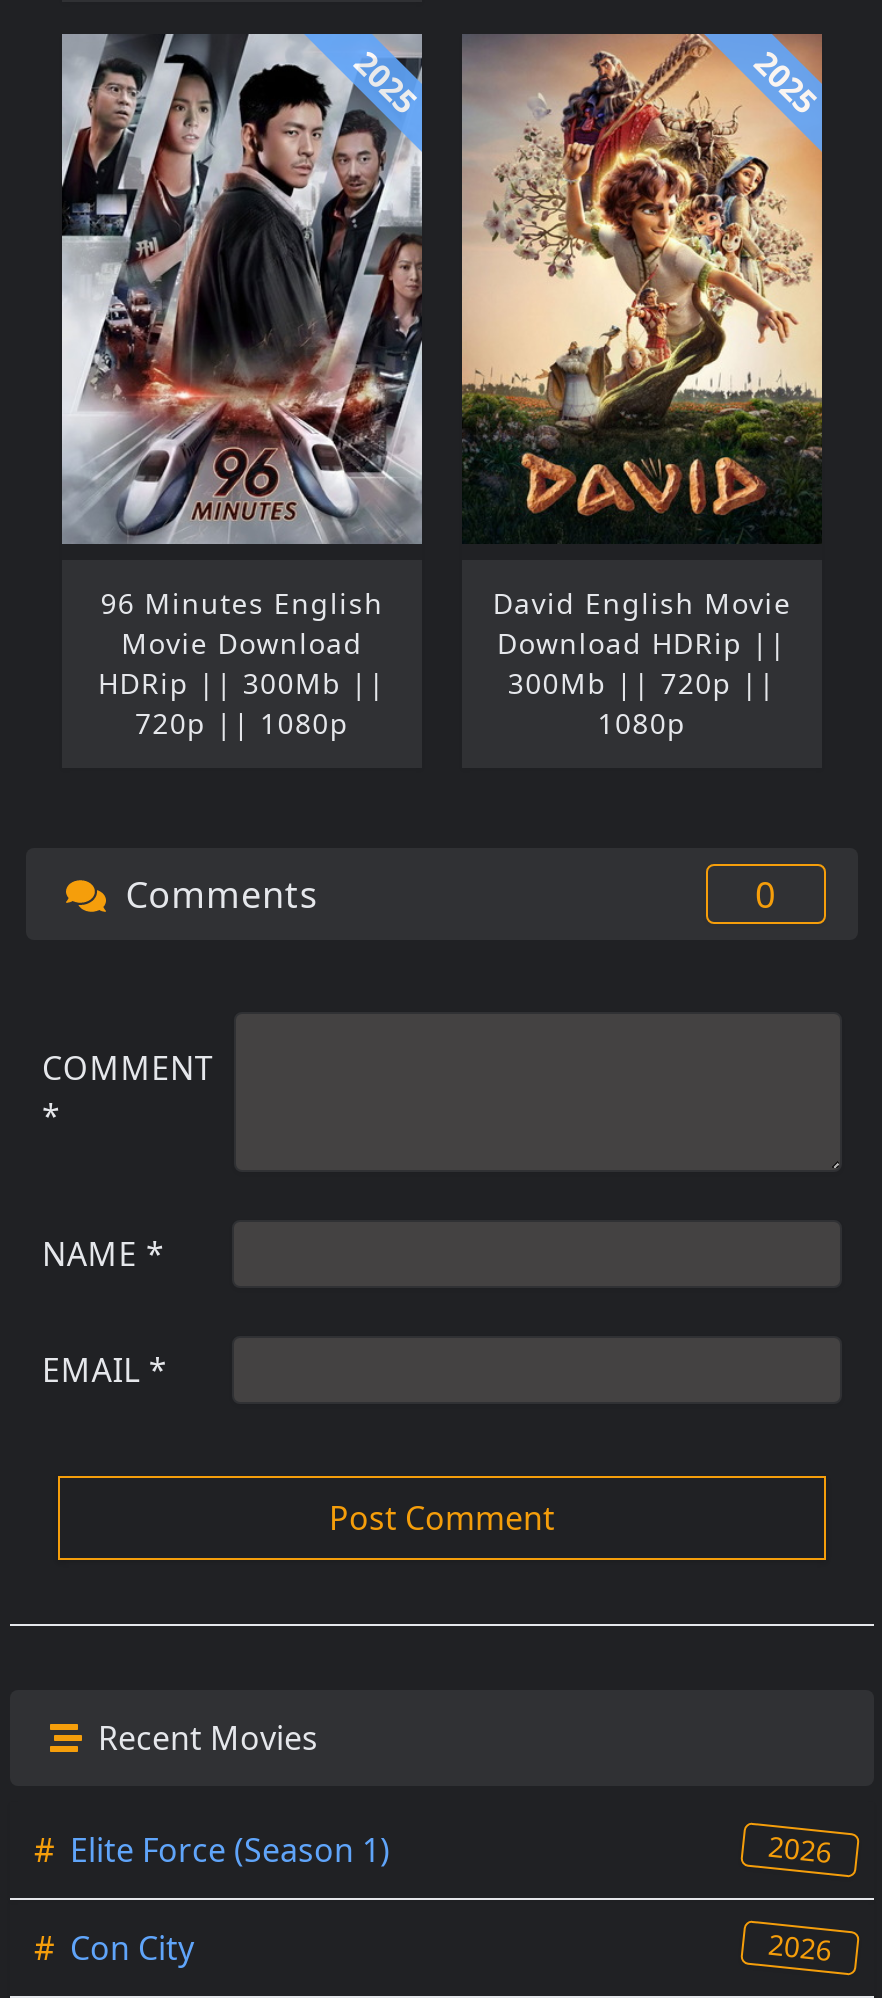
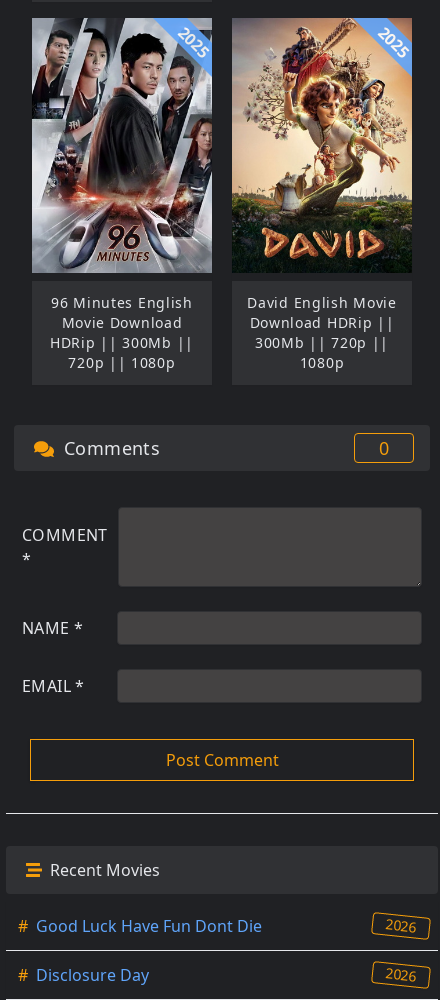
[34,1829,390,1873] # Elite Force (Season 1) -> [18,915,262,937] # Good Luck Have Fun Dont Die
[34,1927,194,1971] # Con City -> [18,964,149,986] # Disclosure Day

